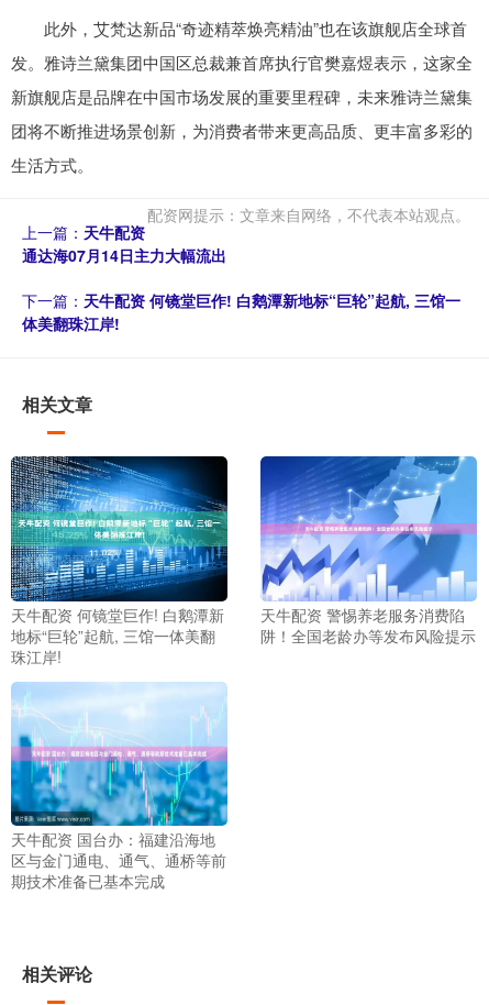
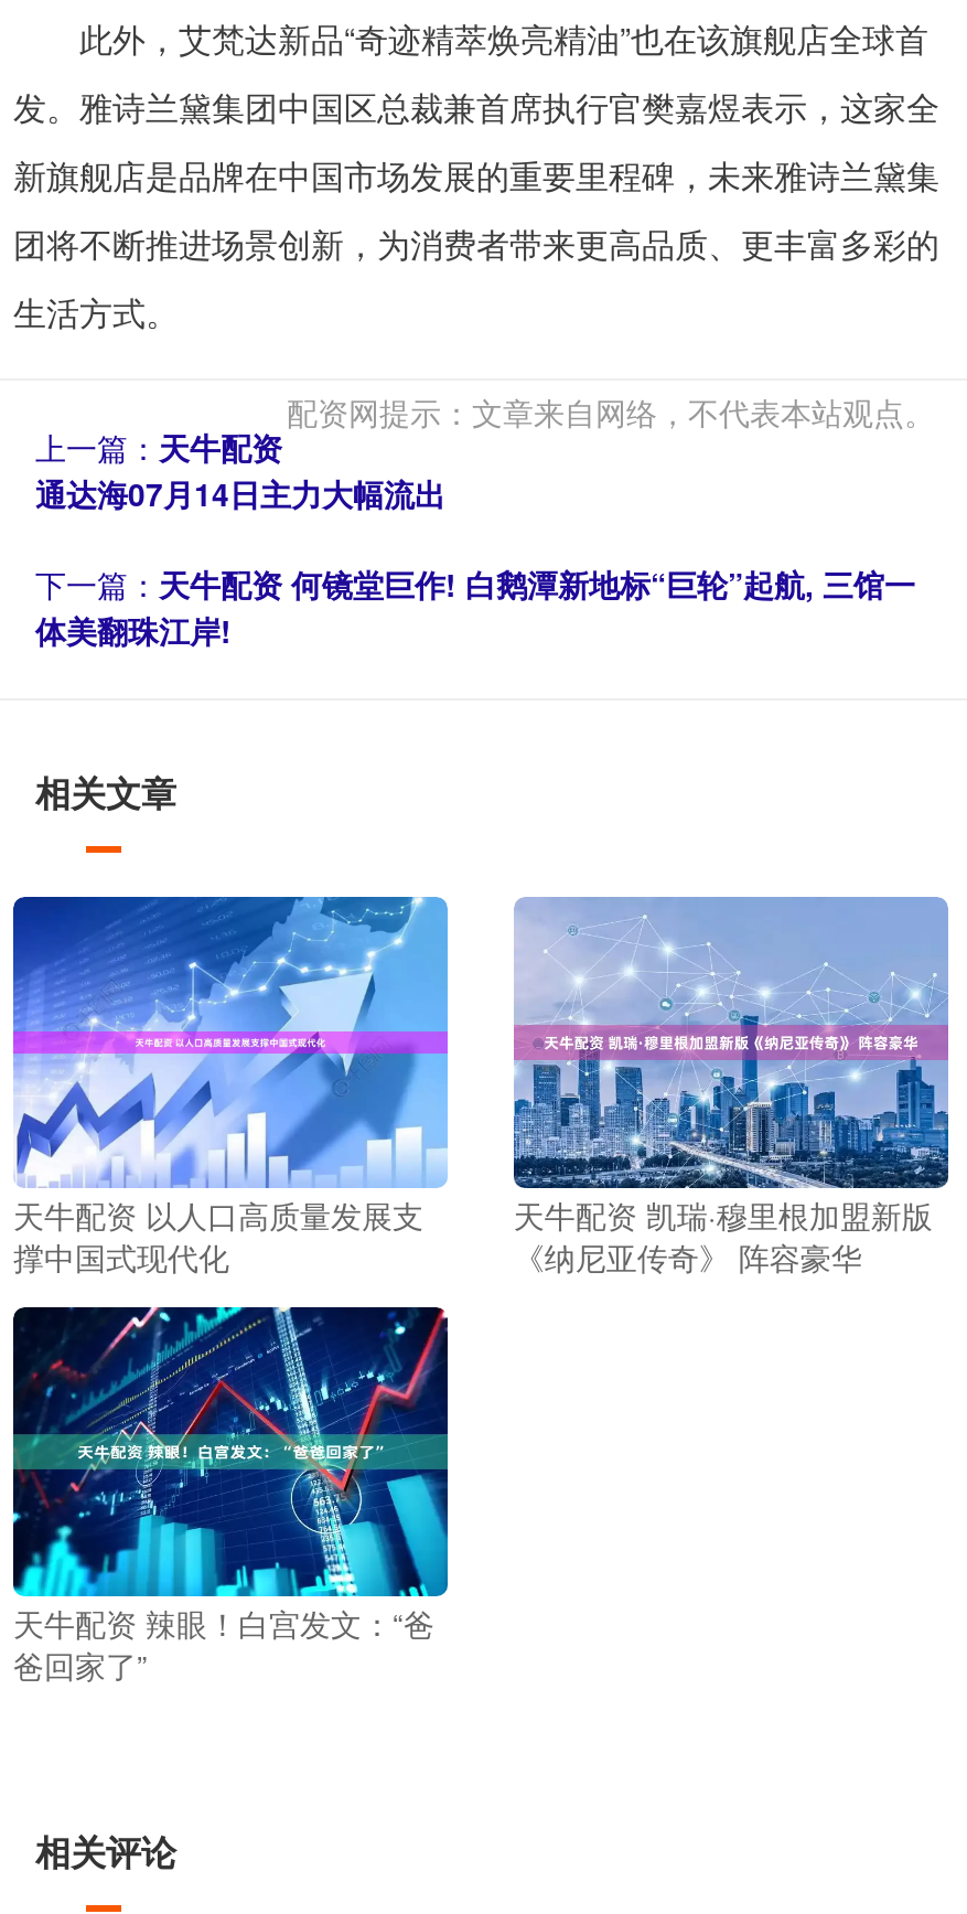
[10,455,229,595] [image] -> [11,895,450,1091] [image]
[260,456,476,595] [image] -> [514,897,948,1091] [image]
[11,603,224,667] 天牛配资 何镜堂巨作! 白鹅潭新 | 地标“巨轮”起航, 三馆一体美翻 | 珠江岸! -> [13,1191,423,1277] 天牛配资 以人口高质量发展支 | 撑中国式现代化
[260,603,476,646] 天牛配资 警惕养老服务消费陷 | 阱！全国老龄办等发布风险提示 -> [514,1191,933,1277] 天牛配资 凯瑞·穆里根加盟新版 | 《纳尼亚传奇》 阵容豪华
[10,682,229,892] [image] | 天牛配资 国台办：福建沿海地 | 区与金门通电、通气、通桥等前 | 期技术准备已基本完成 -> [11,1305,450,1687] [image] | 天牛配资 辣眼！白宫发文：“爸 | 爸回家了”

